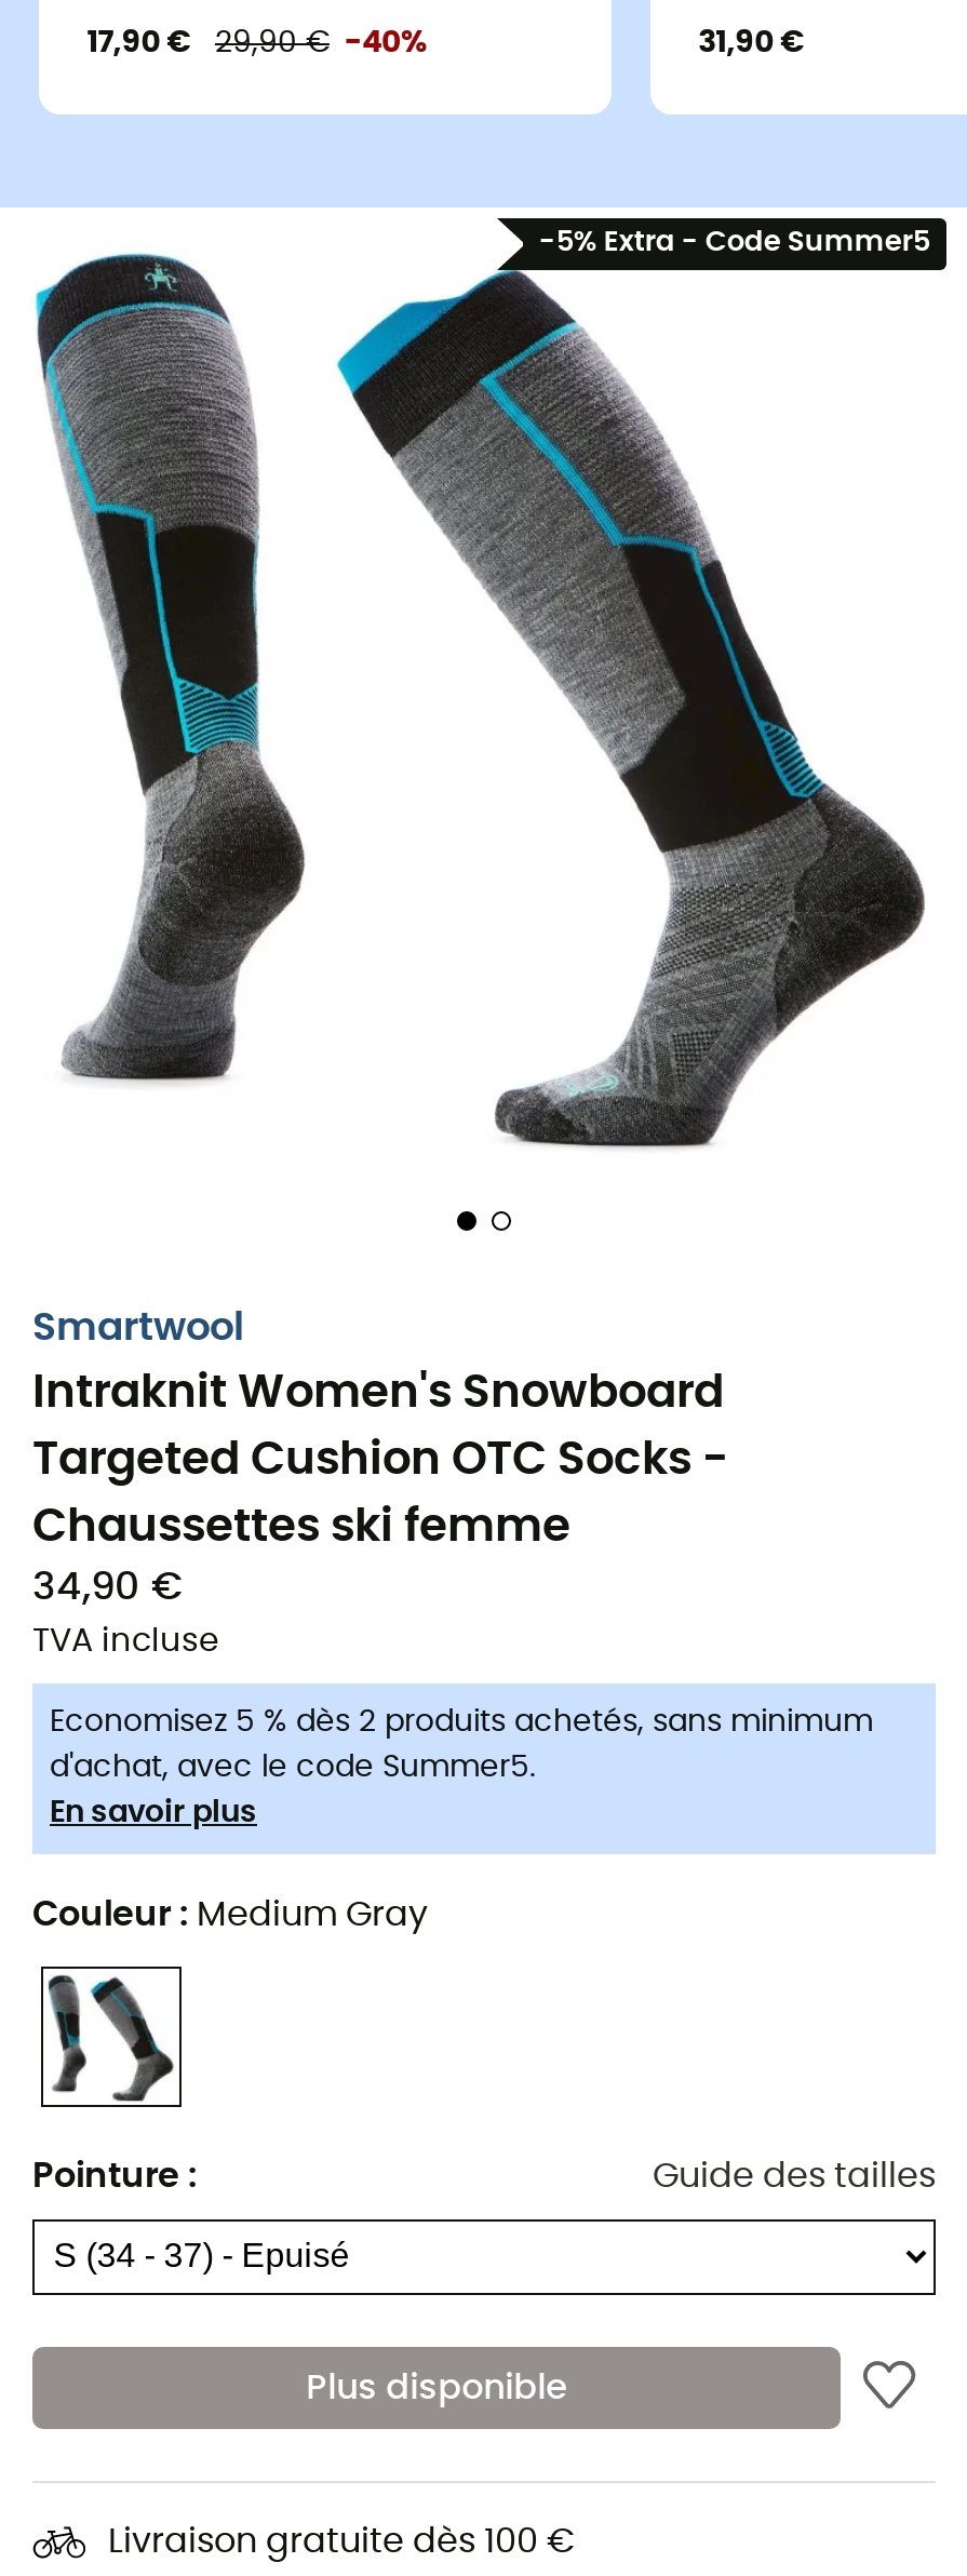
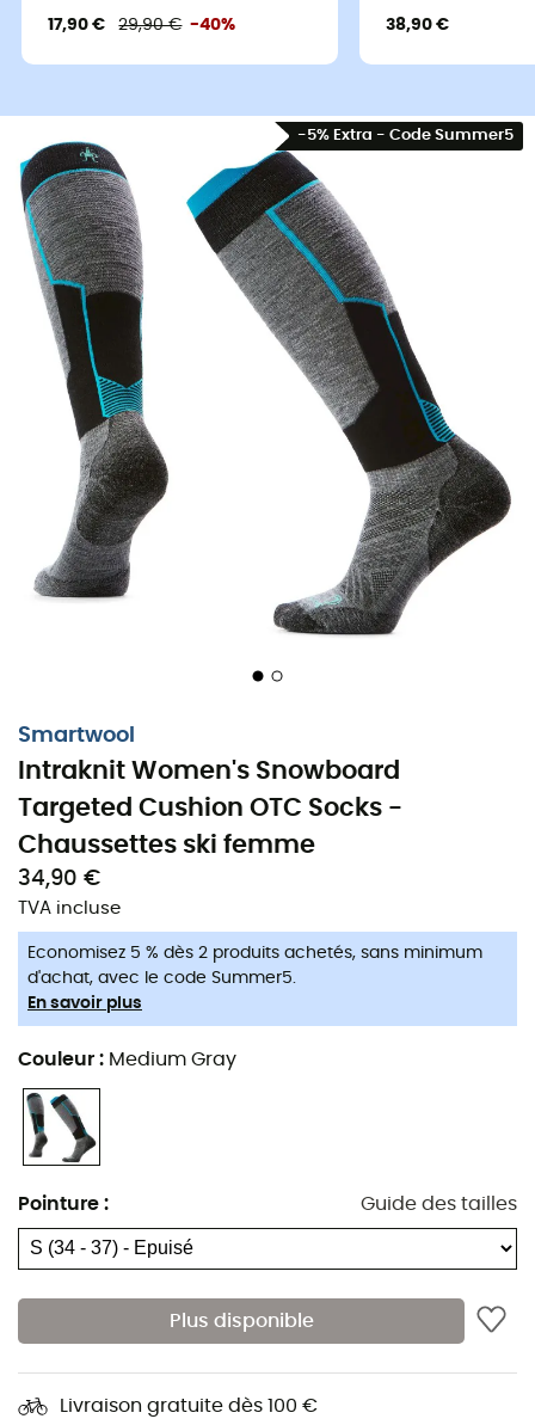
[698,27,804,57] 31,90 € -> [386,16,449,33] 38,90 €

